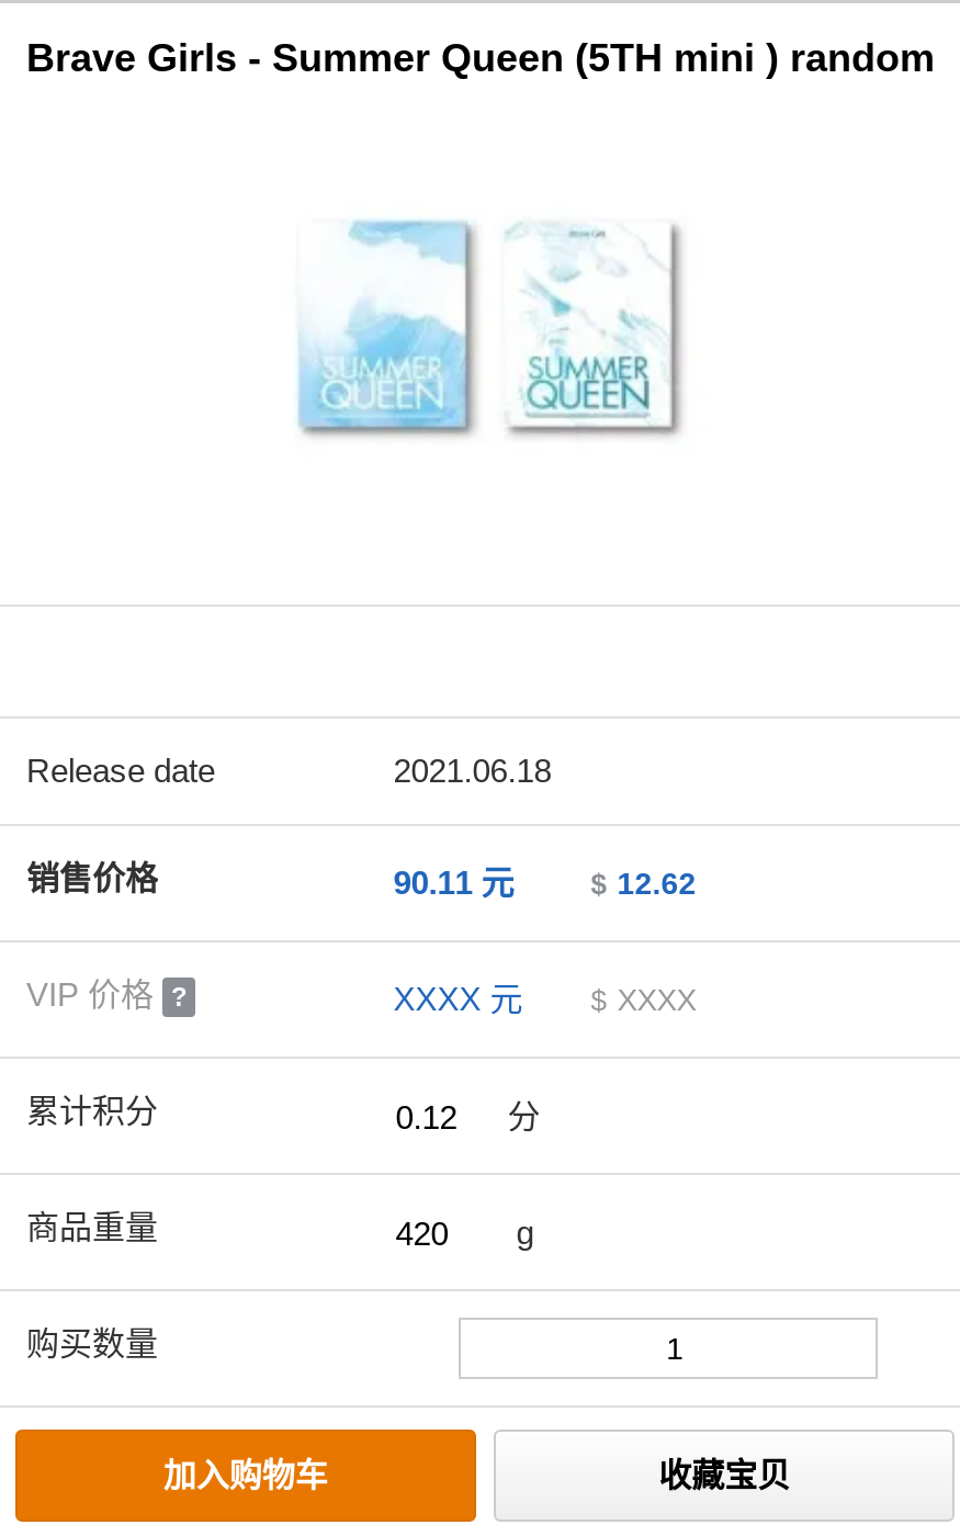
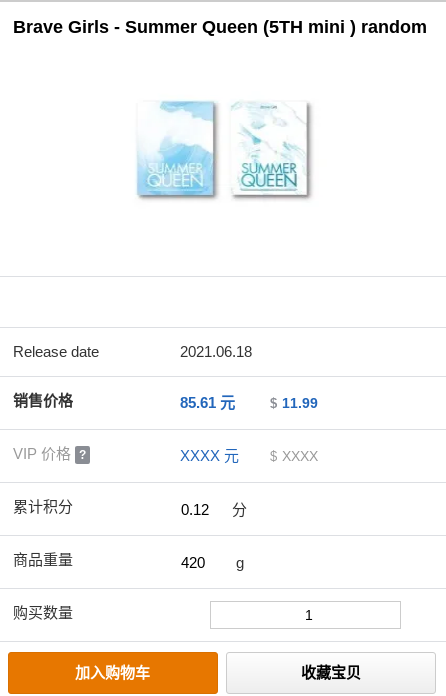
[393,863,514,901] 90.11 元 -> [180,394,235,411] 85.61 元

